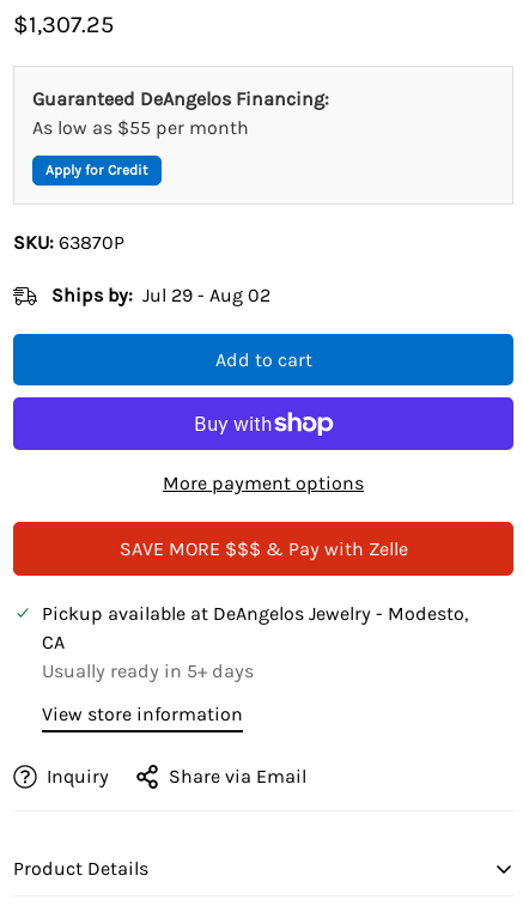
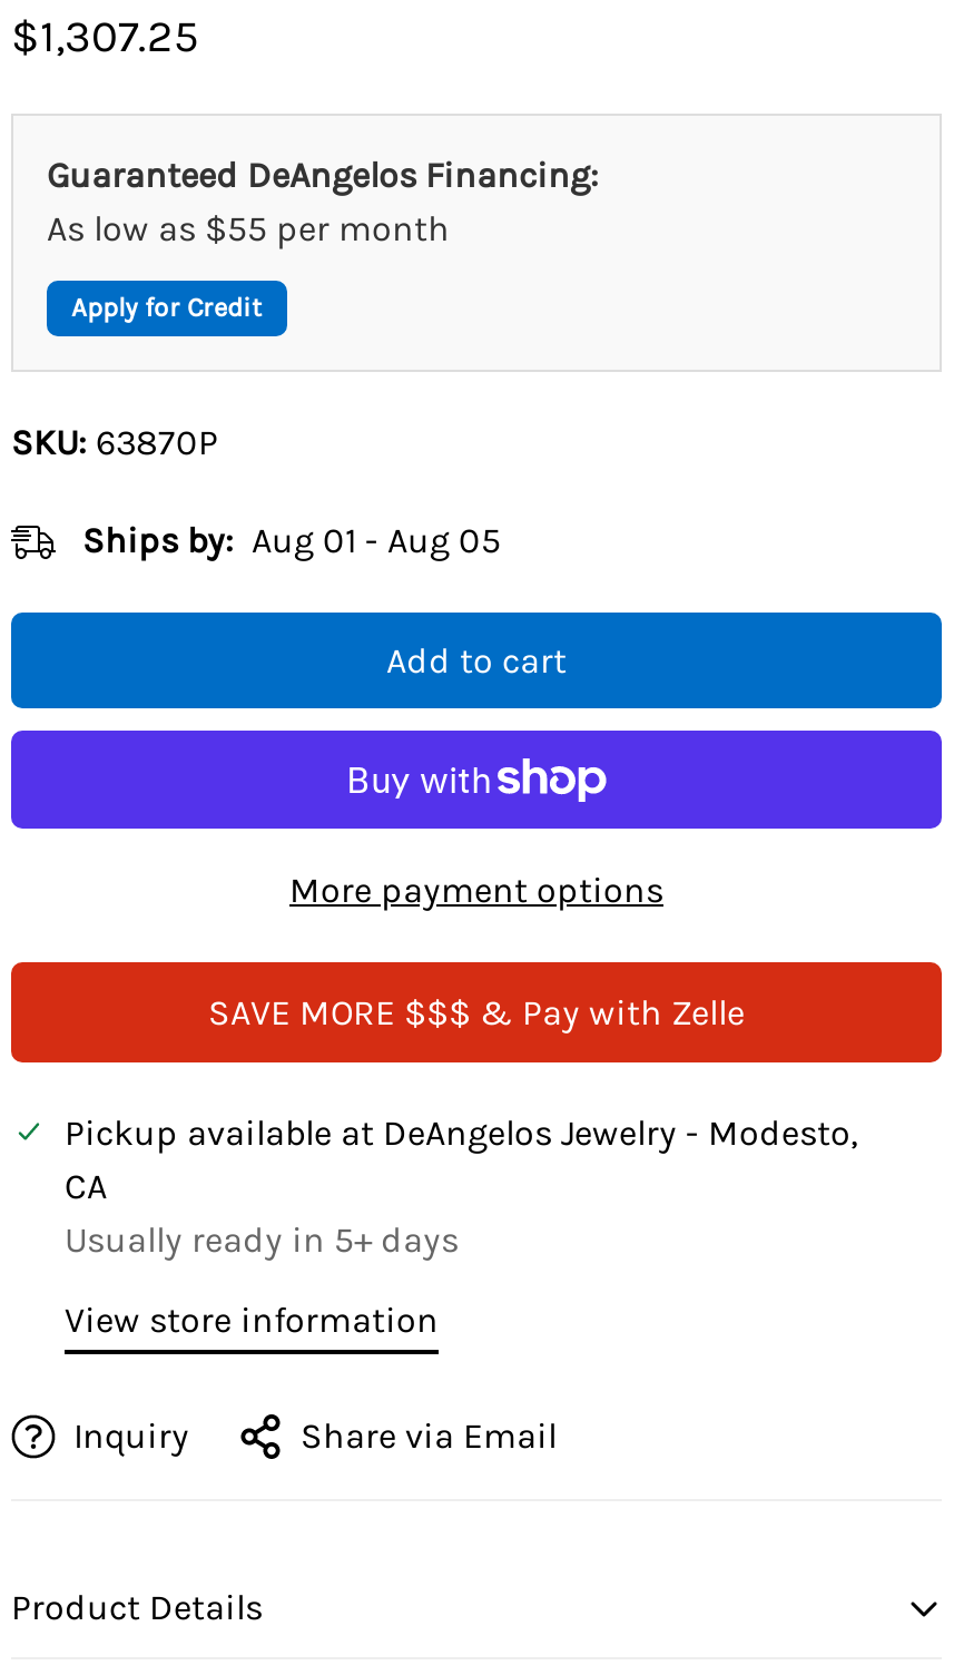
[51,284,270,306] Ships by: Jul 29 - Aug 02 -> [82,519,501,561] Ships by: Aug 01 - Aug 05

